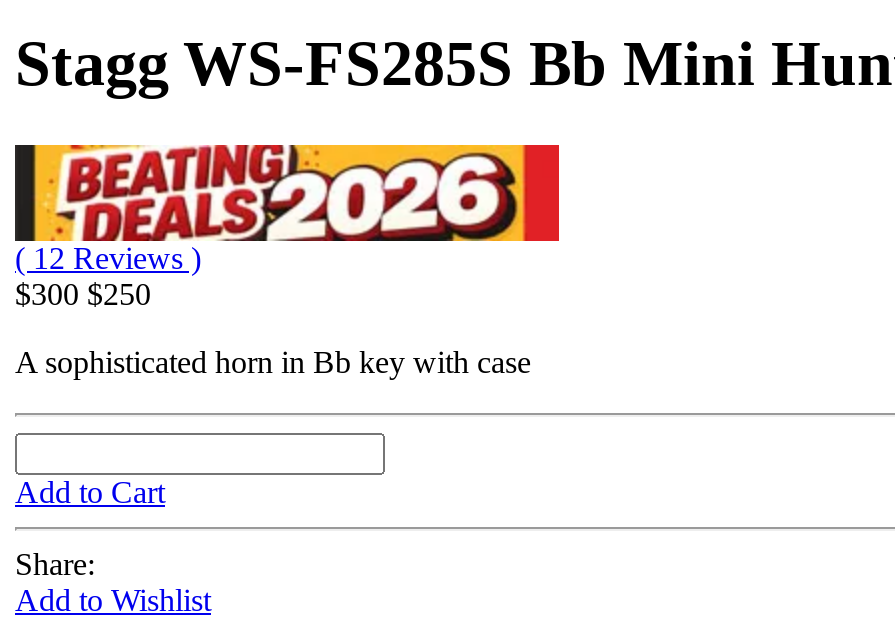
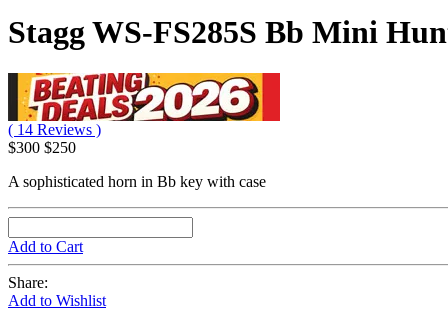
[15,241,201,275] ( 12 Reviews ) -> [8,121,101,138] ( 14 Reviews )

